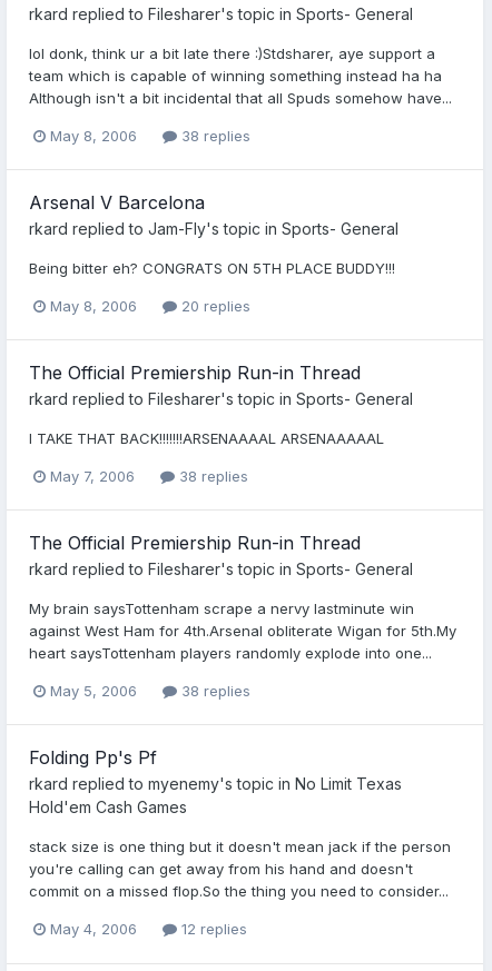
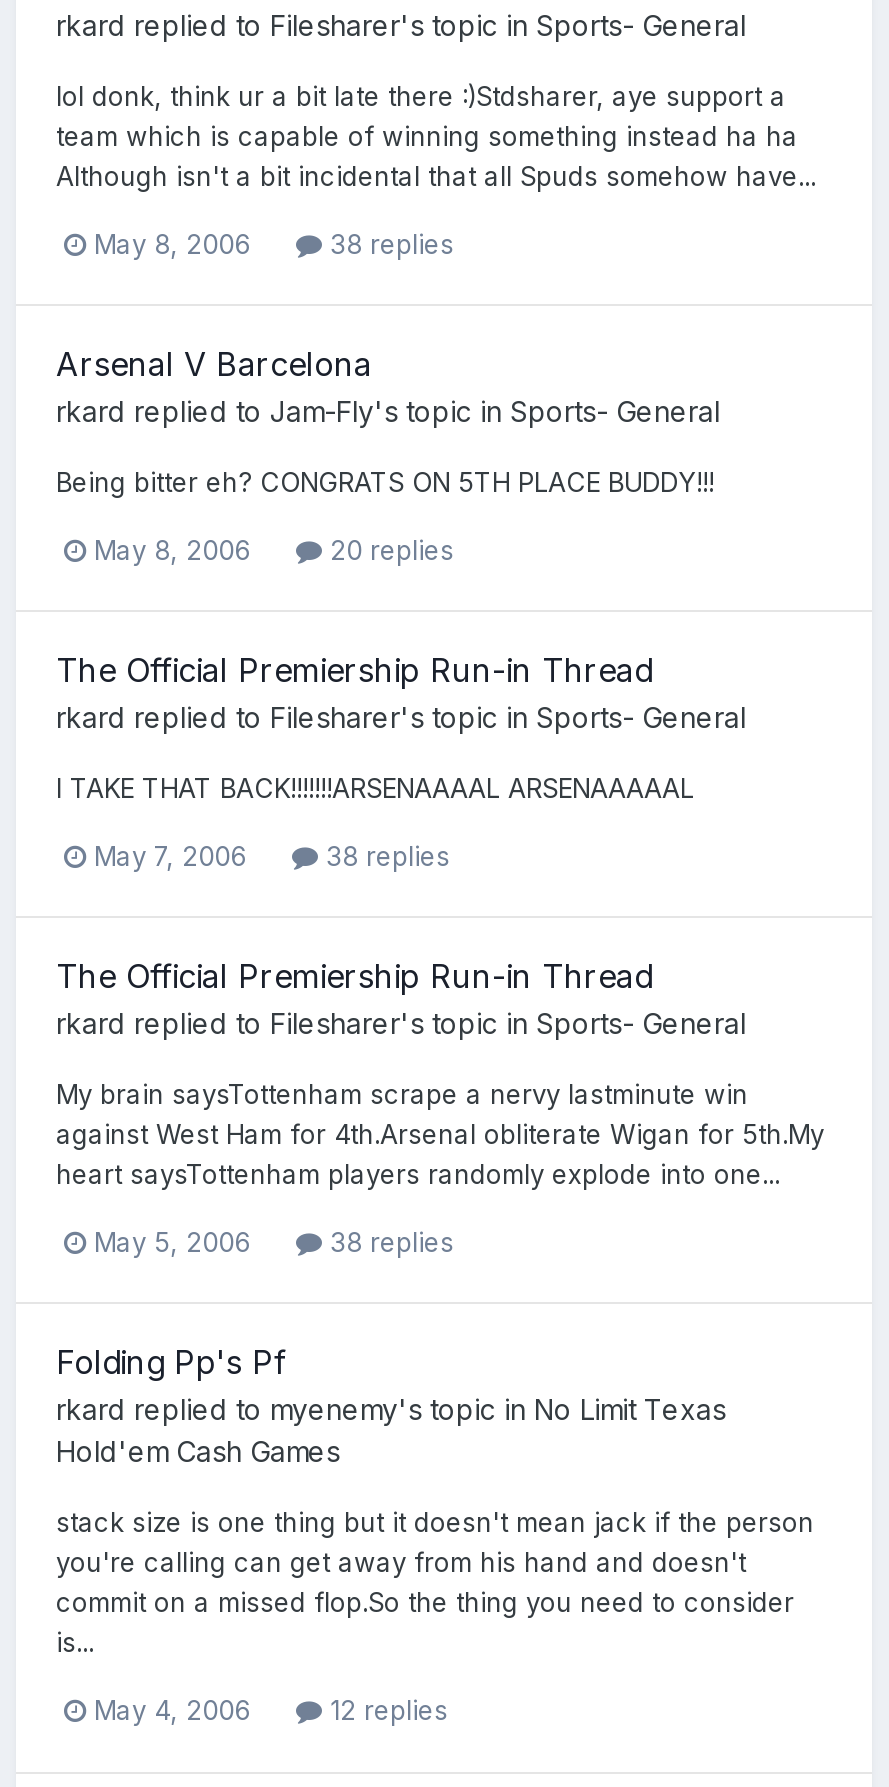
[29,882,449,900] commit on a missed flop.So the thing you need to consider... -> [56,1587,794,1659] commit on a missed flop.So the thing you need to consider | is...

